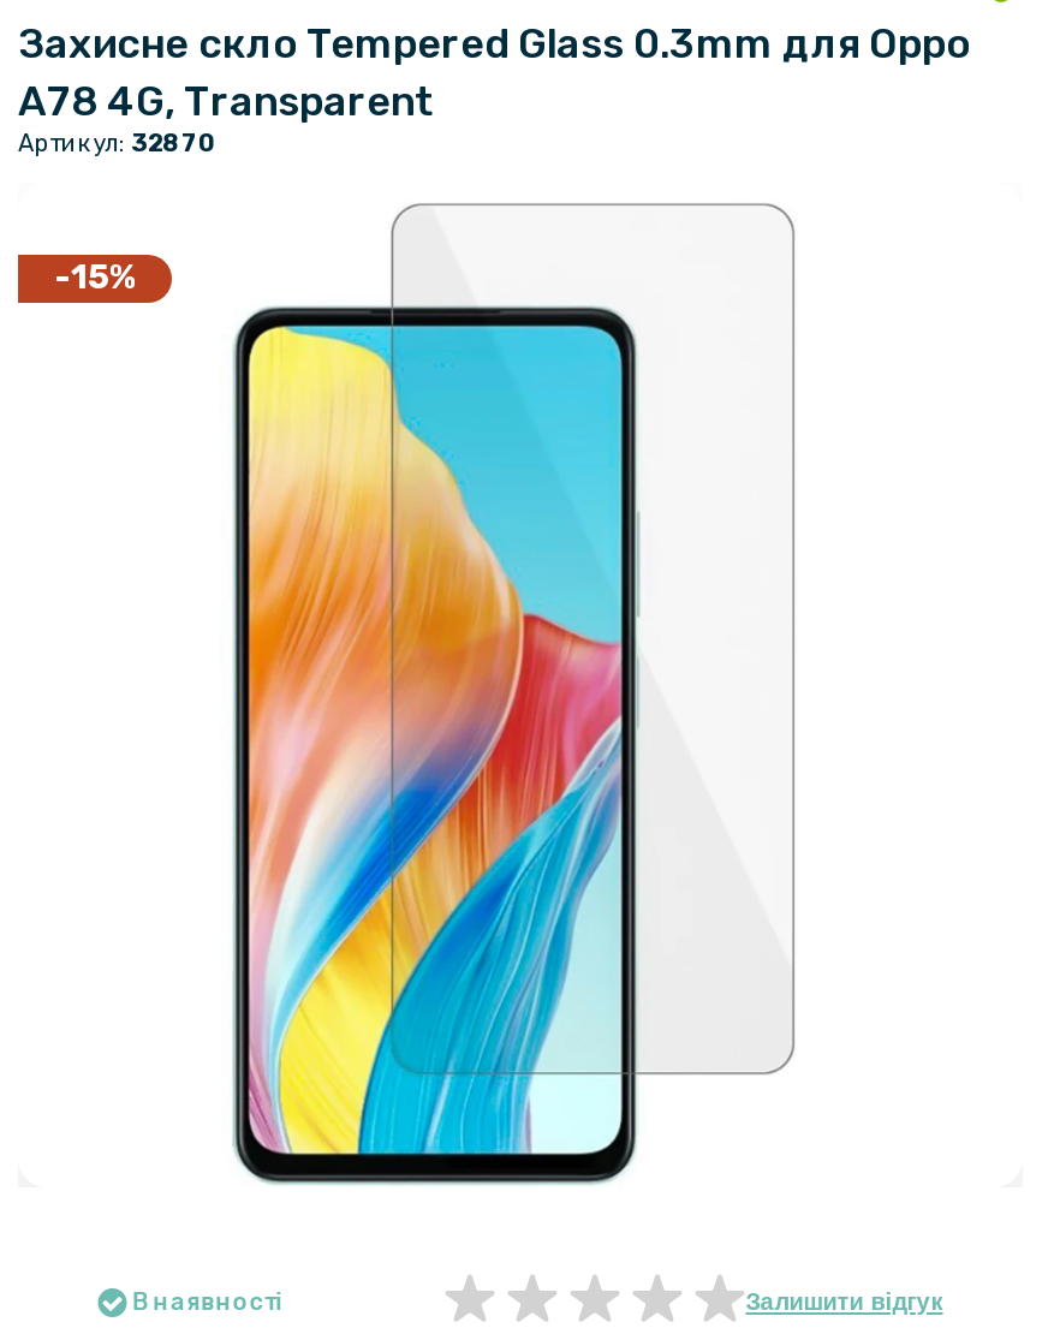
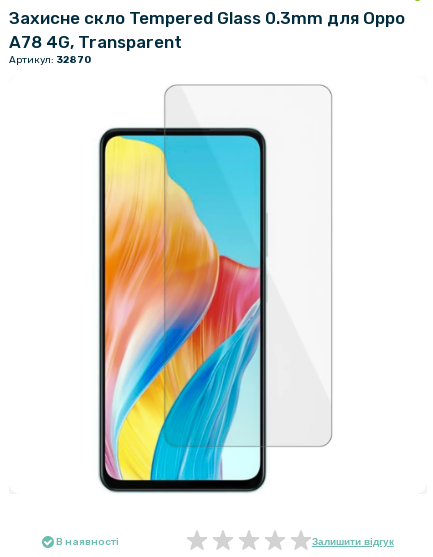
[54,257,136,298] -15% -> none

